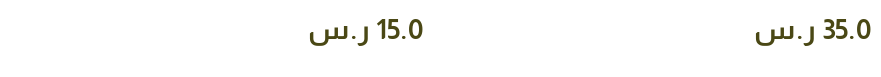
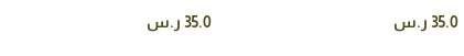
[308,14,424,46] 15.0 ر.س -> [147,14,212,31] 35.0 ر.س

